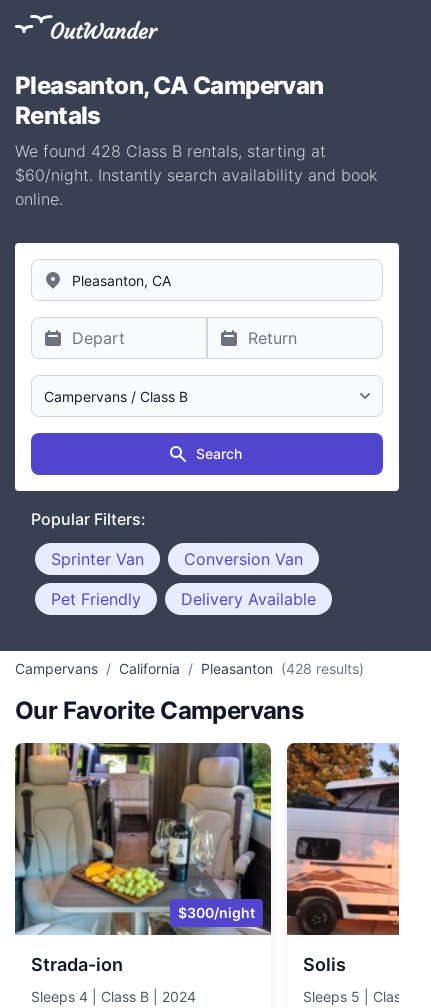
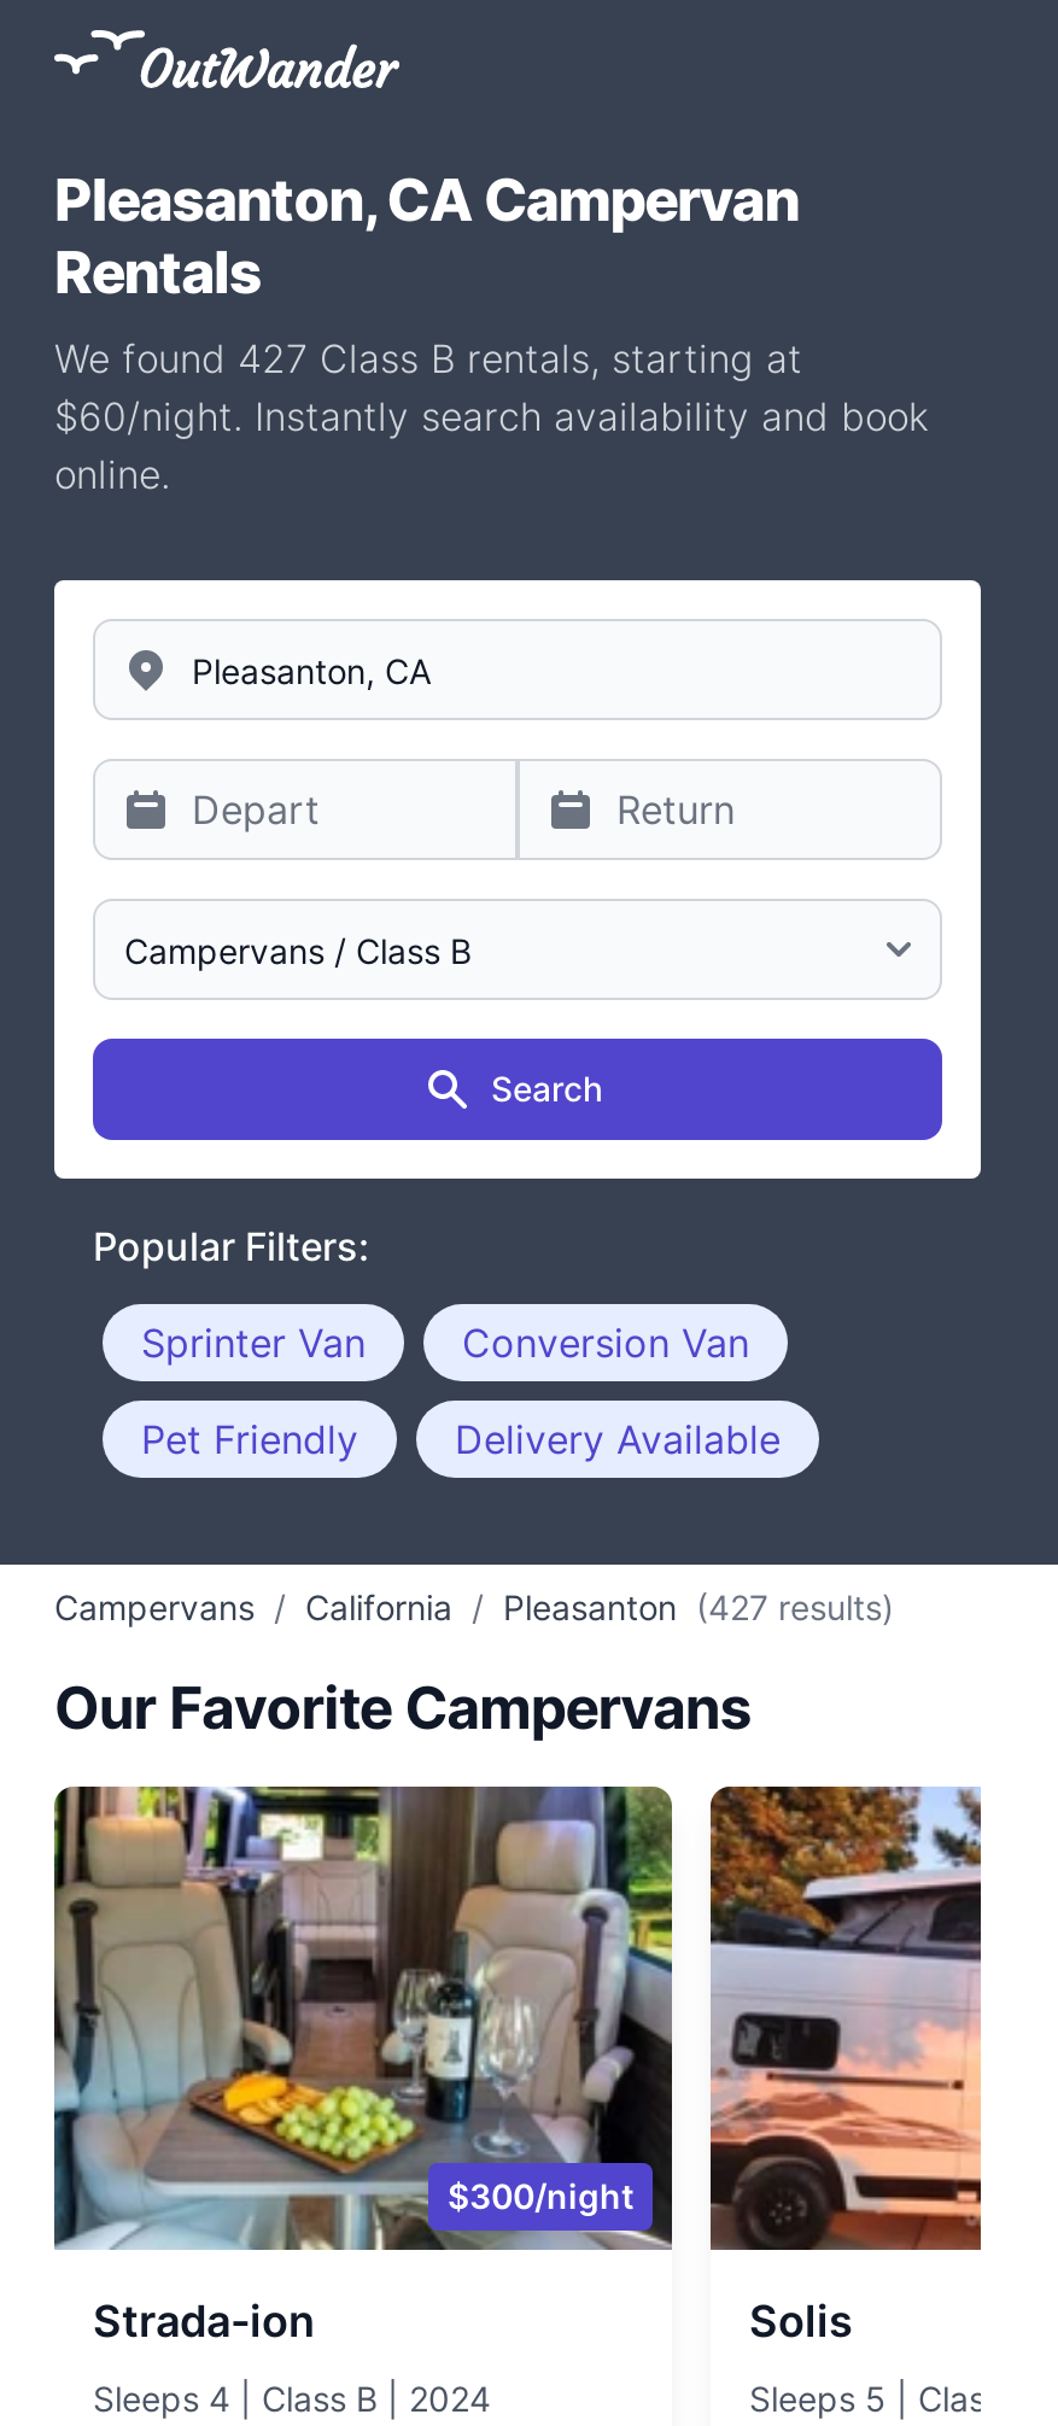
[15,141,326,161] We found 428 Class B rentals, starting at -> [54,334,802,382] We found 427 Class B rentals, starting at
[15,660,364,677] Campervans / California / Pleasanton (428 results) -> [54,1586,894,1627] Campervans / California / Pleasanton (427 results)

